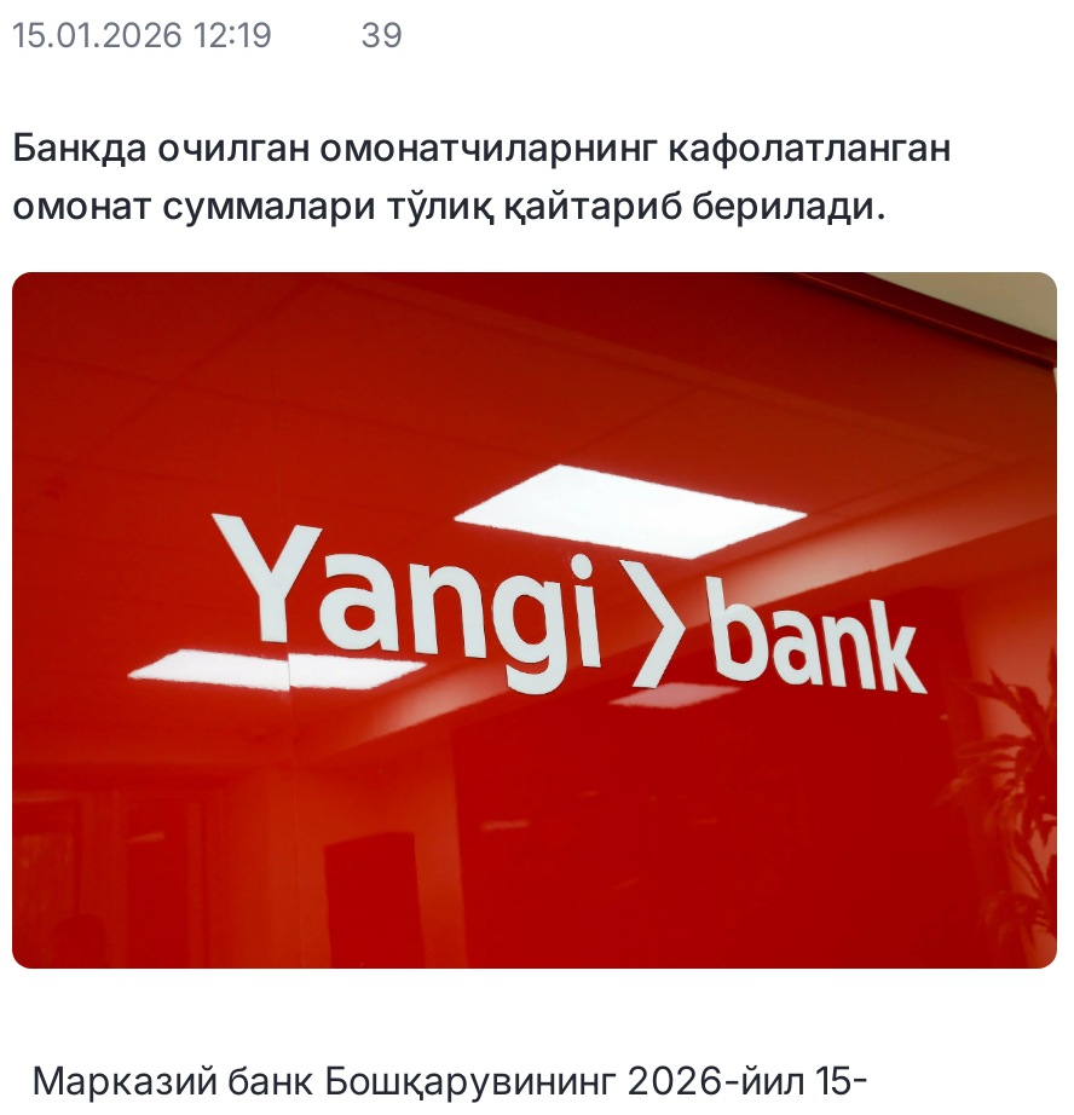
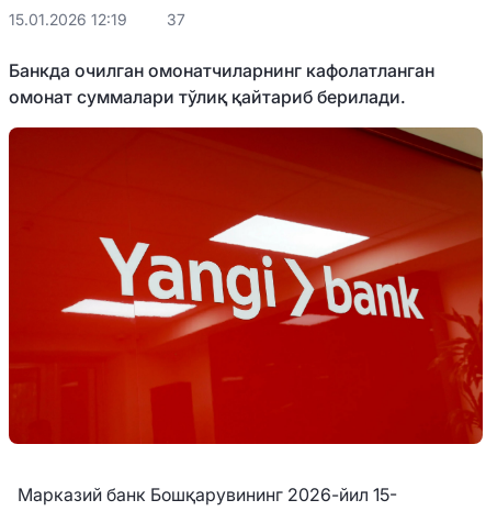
[360,13,404,54] 39 -> [167,10,185,29] 37

